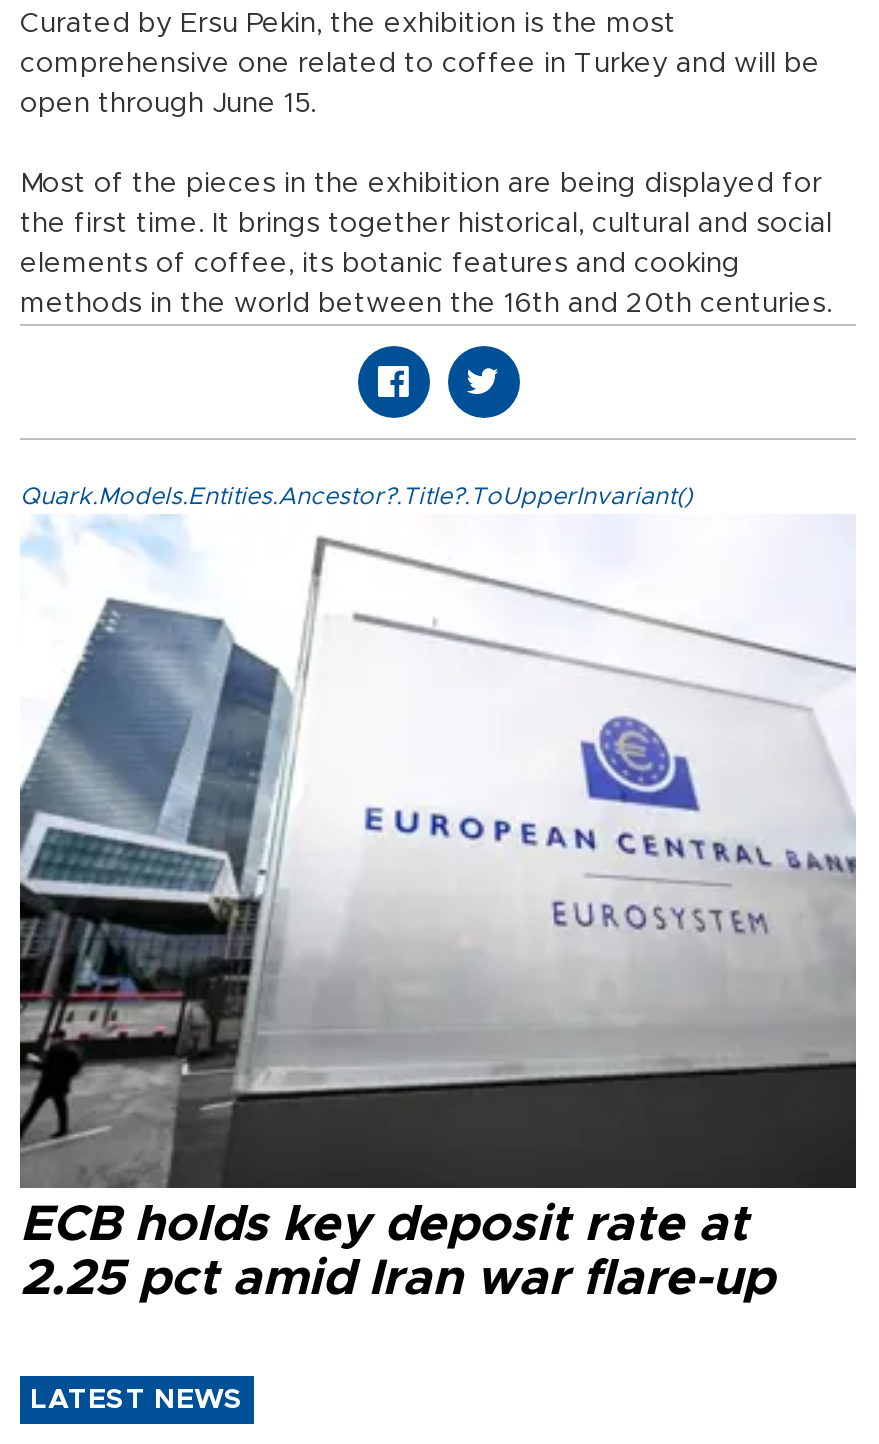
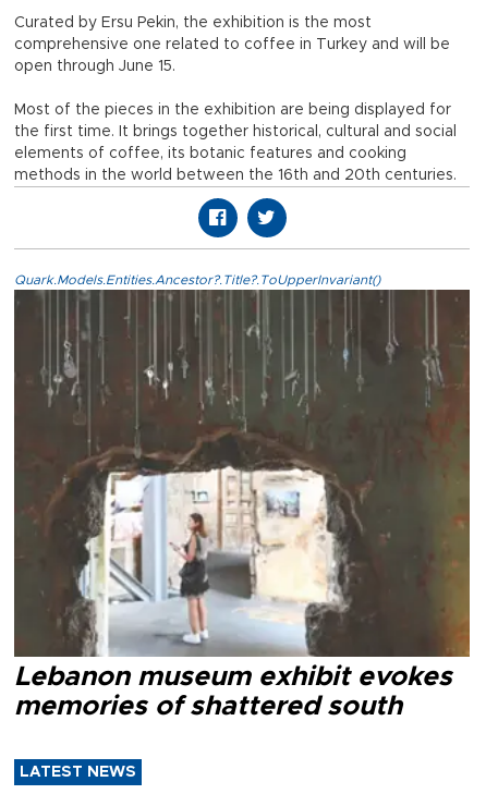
[20,514,858,1303] [image] | ECB holds key deposit rate at | 2.25 pct amid Iran war flare-up -> [13,289,471,720] [image] | Lebanon museum exhibit evokes | memories of shattered south

